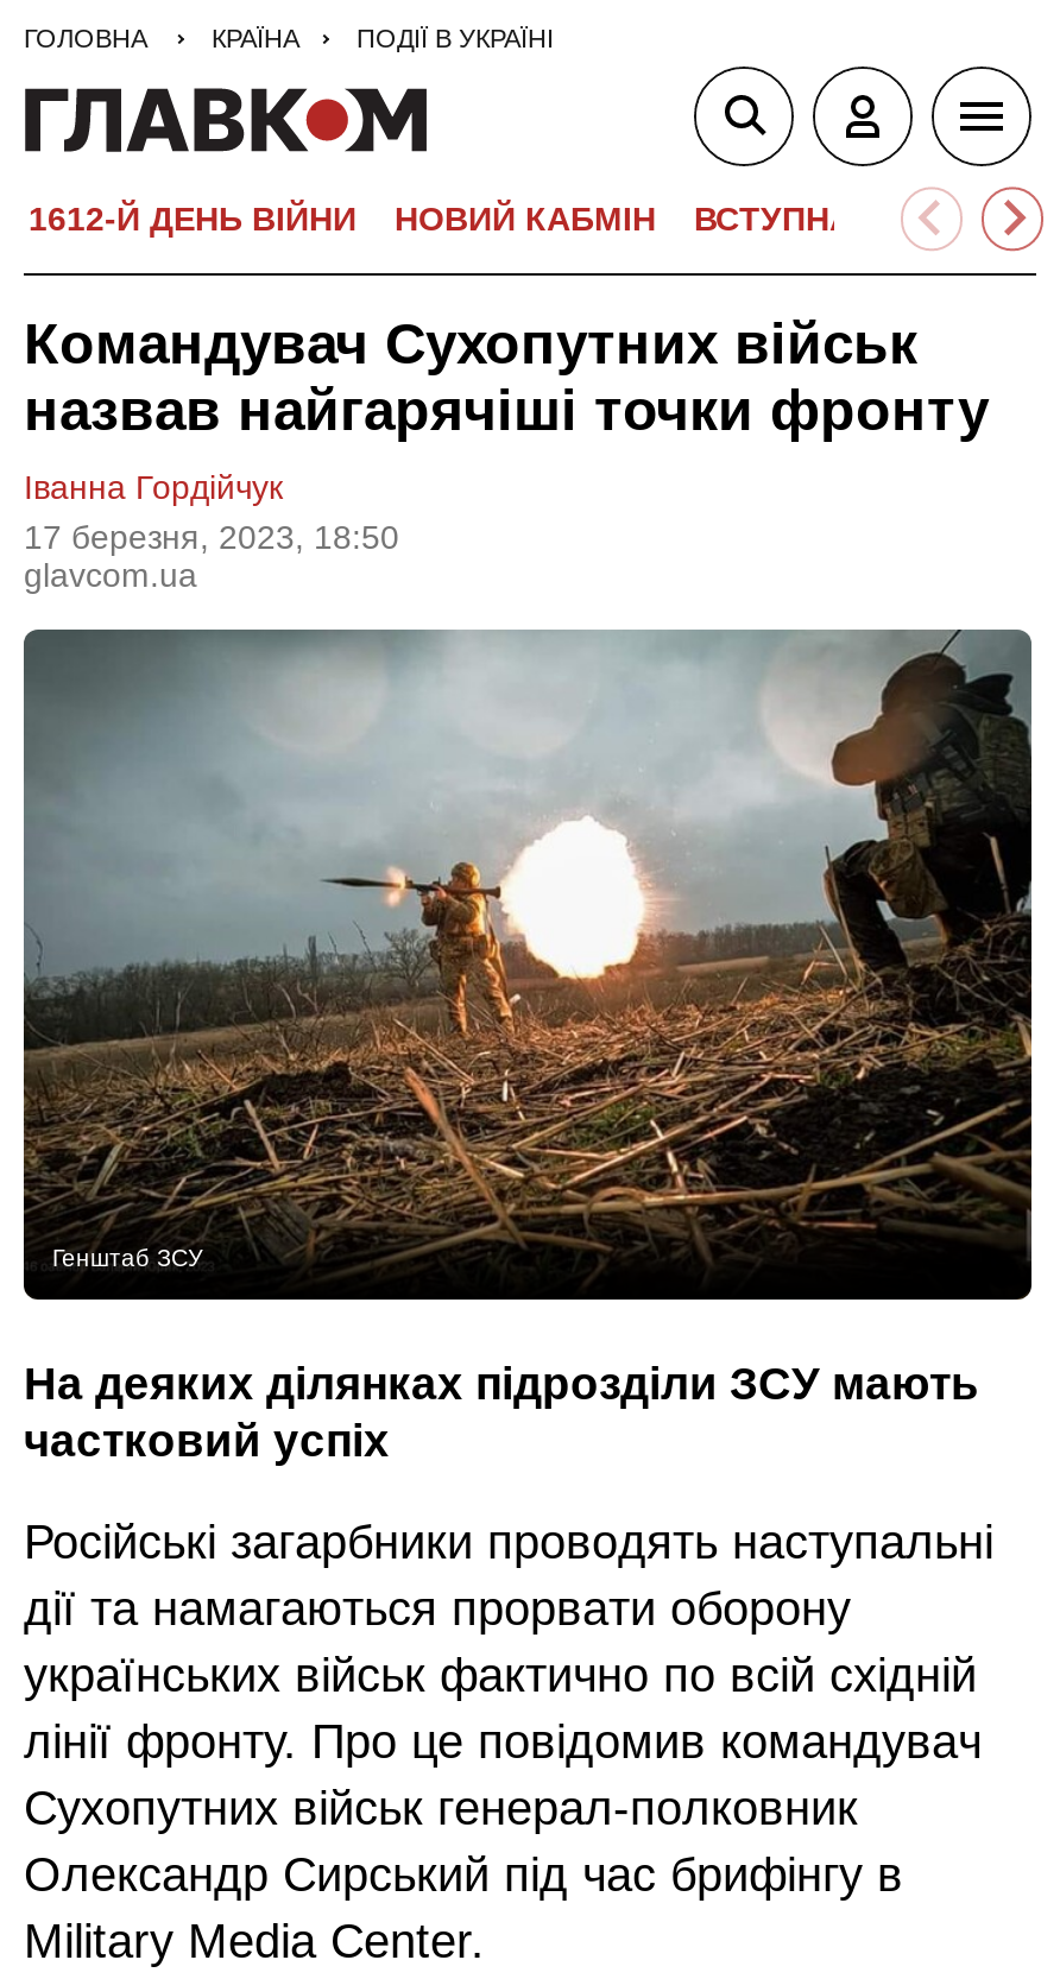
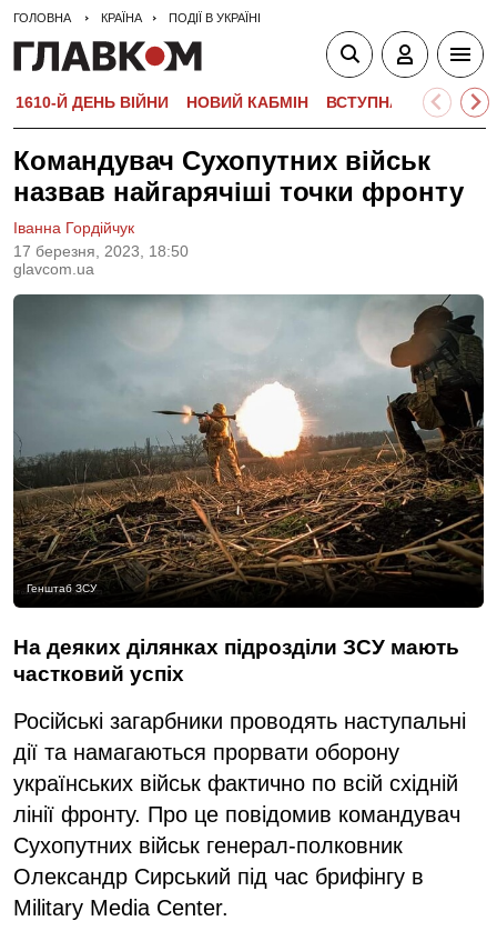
[29,200,357,238] 1612-Й ДЕНЬ ВІЙНИ -> [16,93,169,111] 1610-Й ДЕНЬ ВІЙНИ

